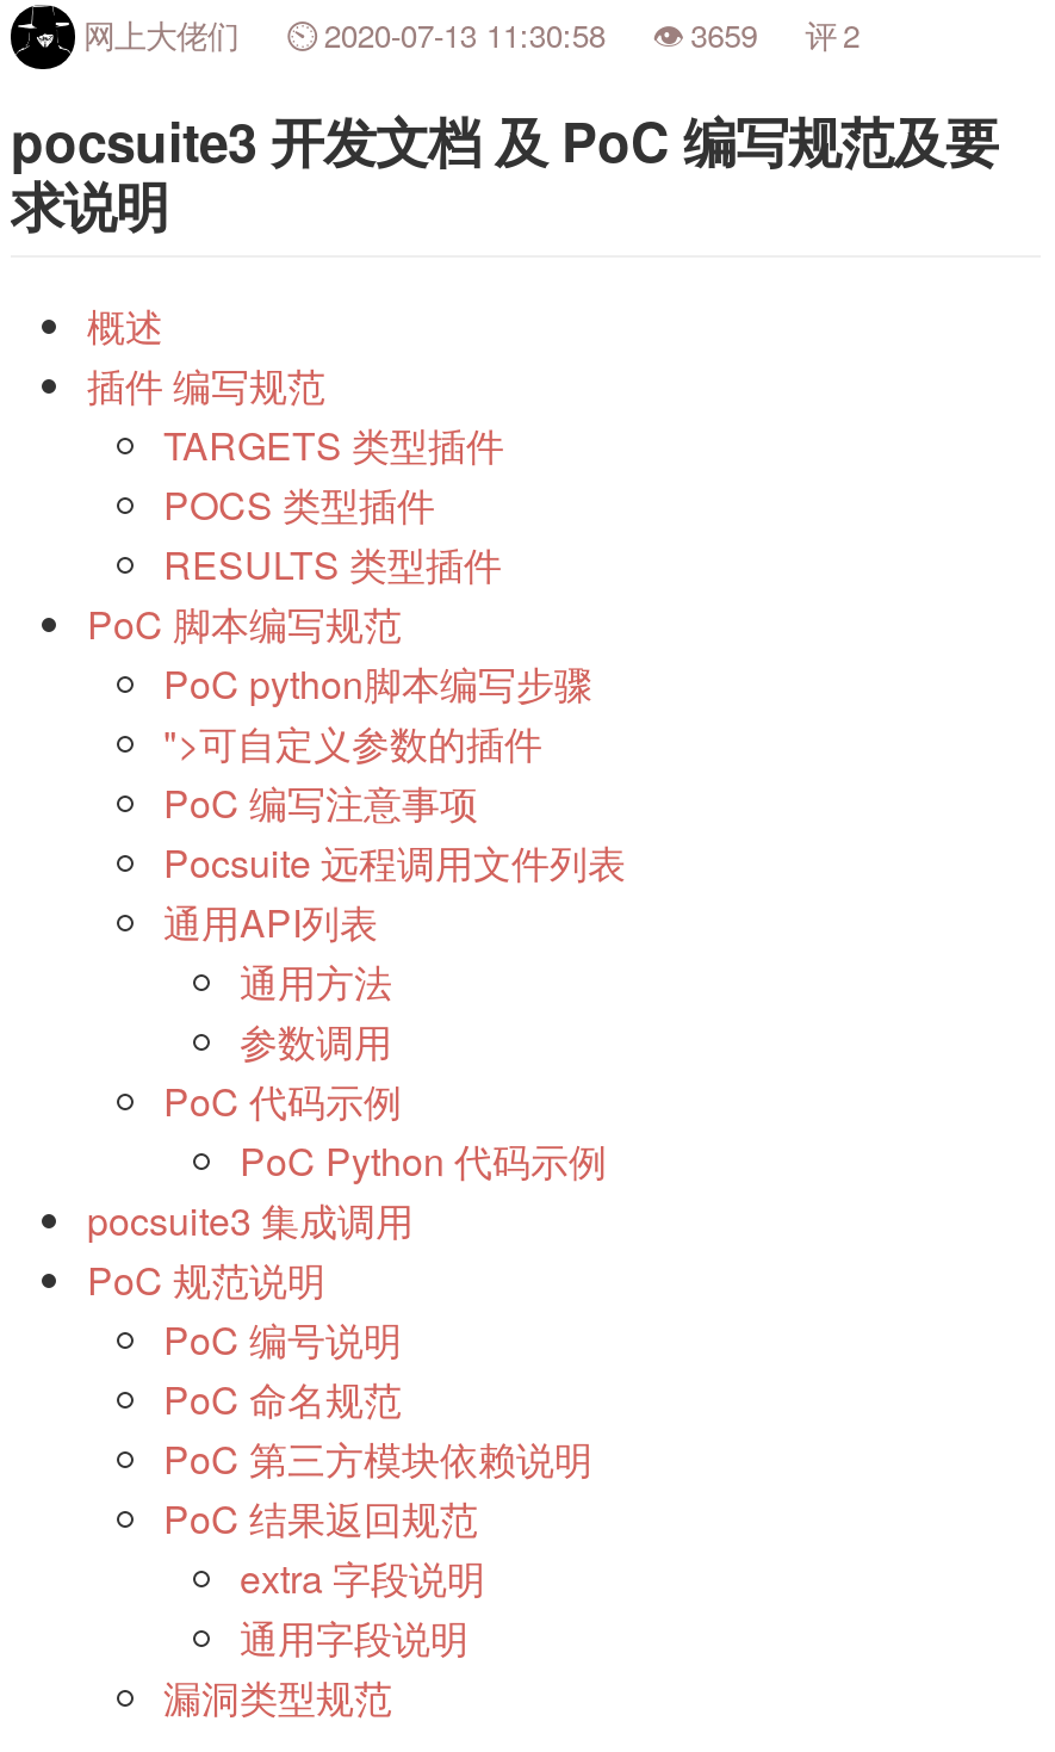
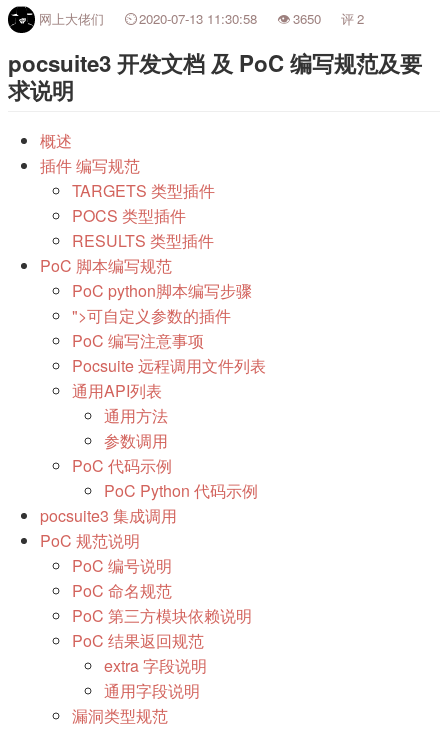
[83,12,859,57] 网上大佬们 2020-07-13 11:30:58 3659 2 -> [38,9,364,28] 网上大佬们 2020-07-13 11:30:58 3650 2

